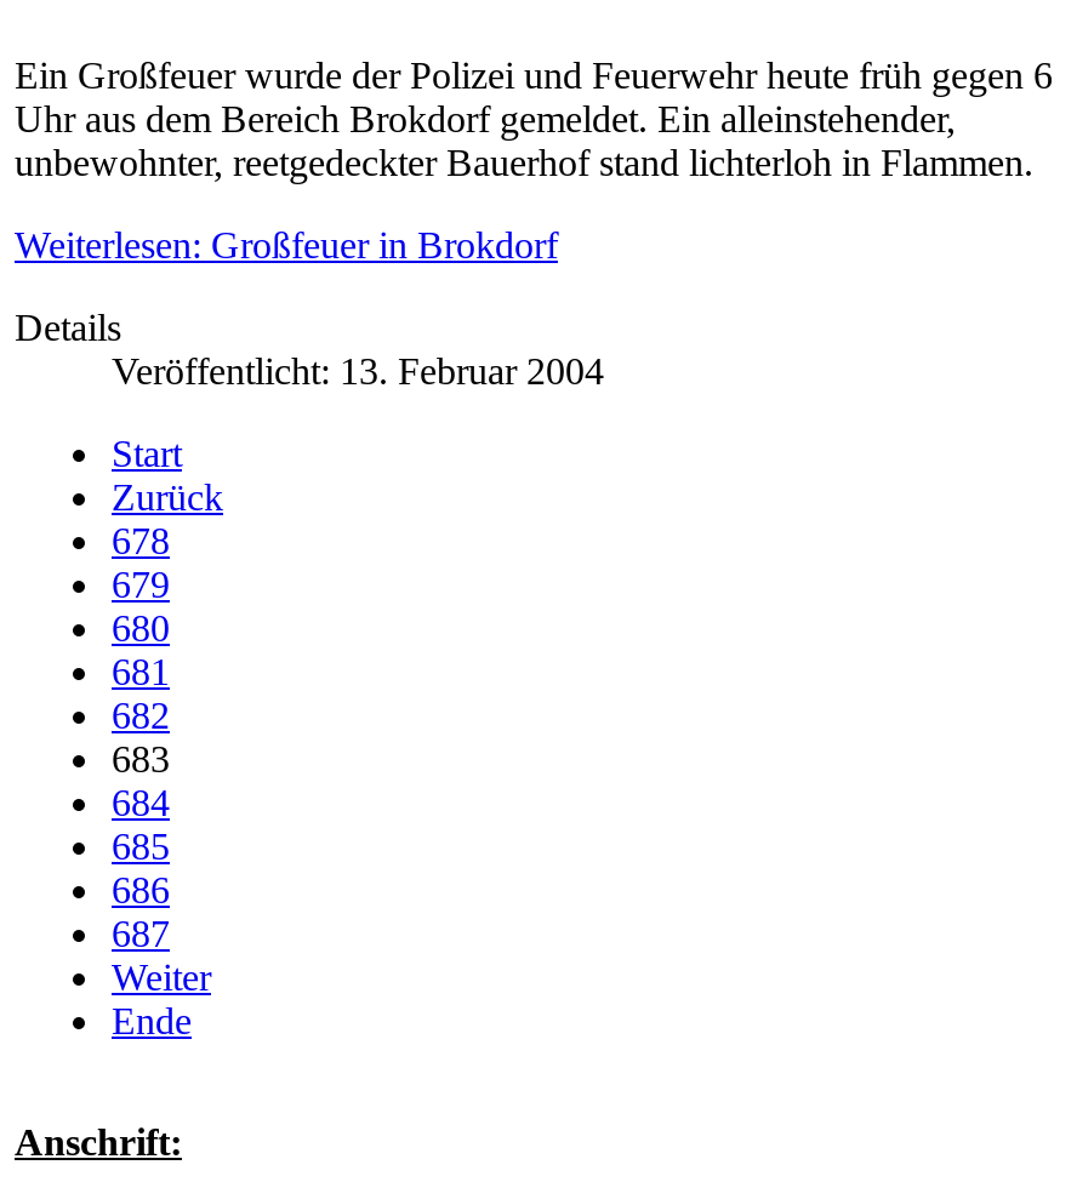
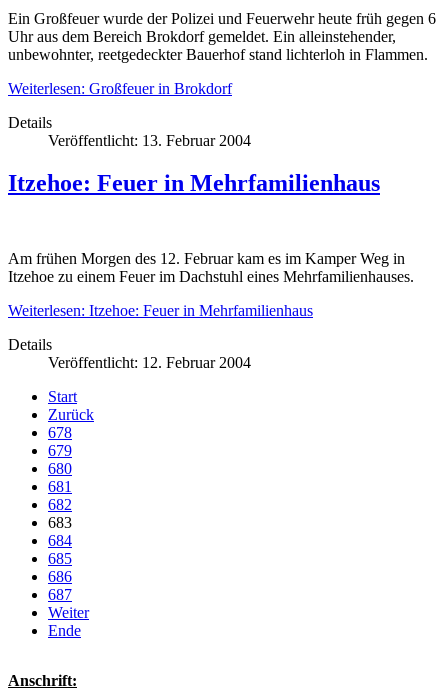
none -> [8,169,414,371] Itzehoe: Feuer in Mehrfamilienhaus | Am frühen Morgen des 12. Februar kam es im Kamper Weg in | Itzehoe zu einem Feuer im Dachstuhl eines Mehrfamilienhauses. | Weiterlesen: Itzehoe: Feuer in Mehrfamilienhaus | Details | Veröffentlicht: 12. Februar 2004

